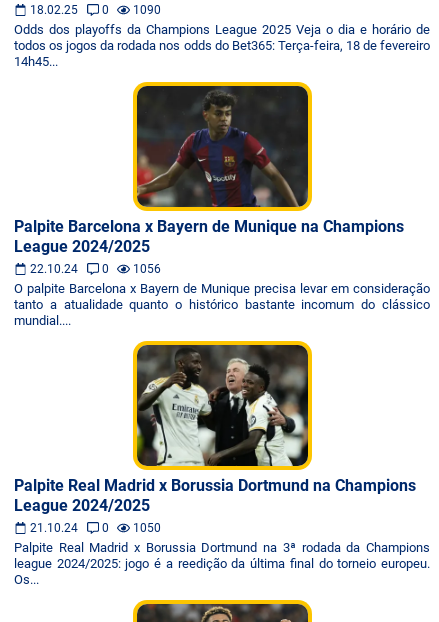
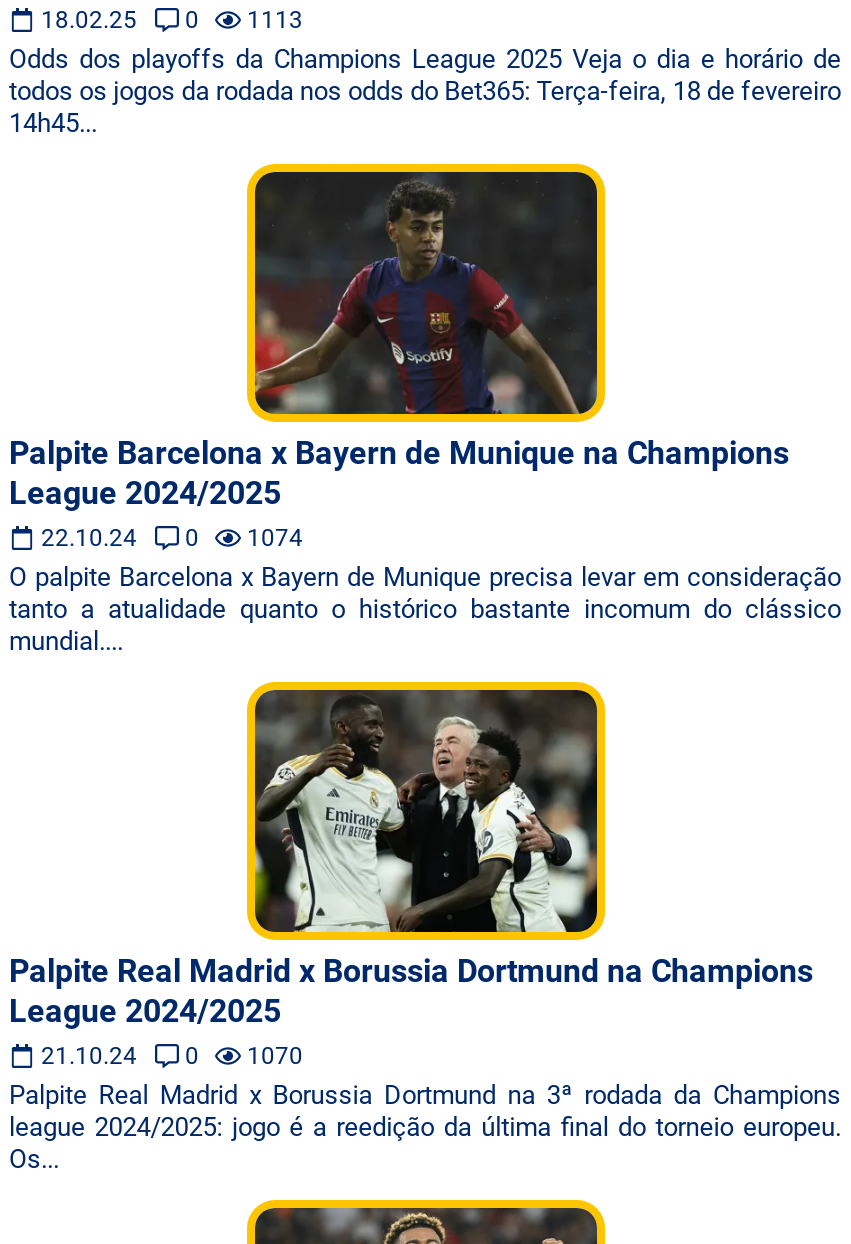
[30,3,161,17] 18.02.25 0 1090 -> [41,7,303,35] 18.02.25 0 1113
[30,262,161,276] 22.10.24 0 1056 -> [41,524,303,552] 22.10.24 0 1074
[30,520,161,534] 21.10.24 0 1050 -> [41,1041,303,1069] 21.10.24 0 1070

